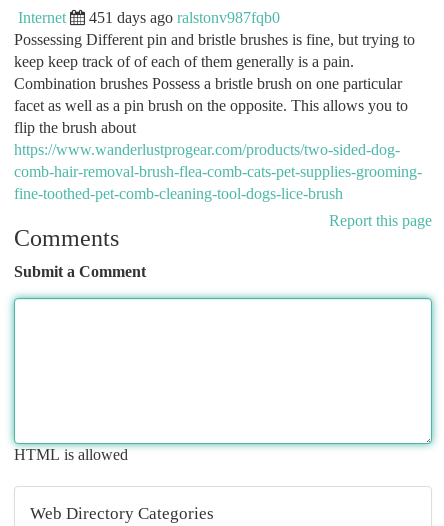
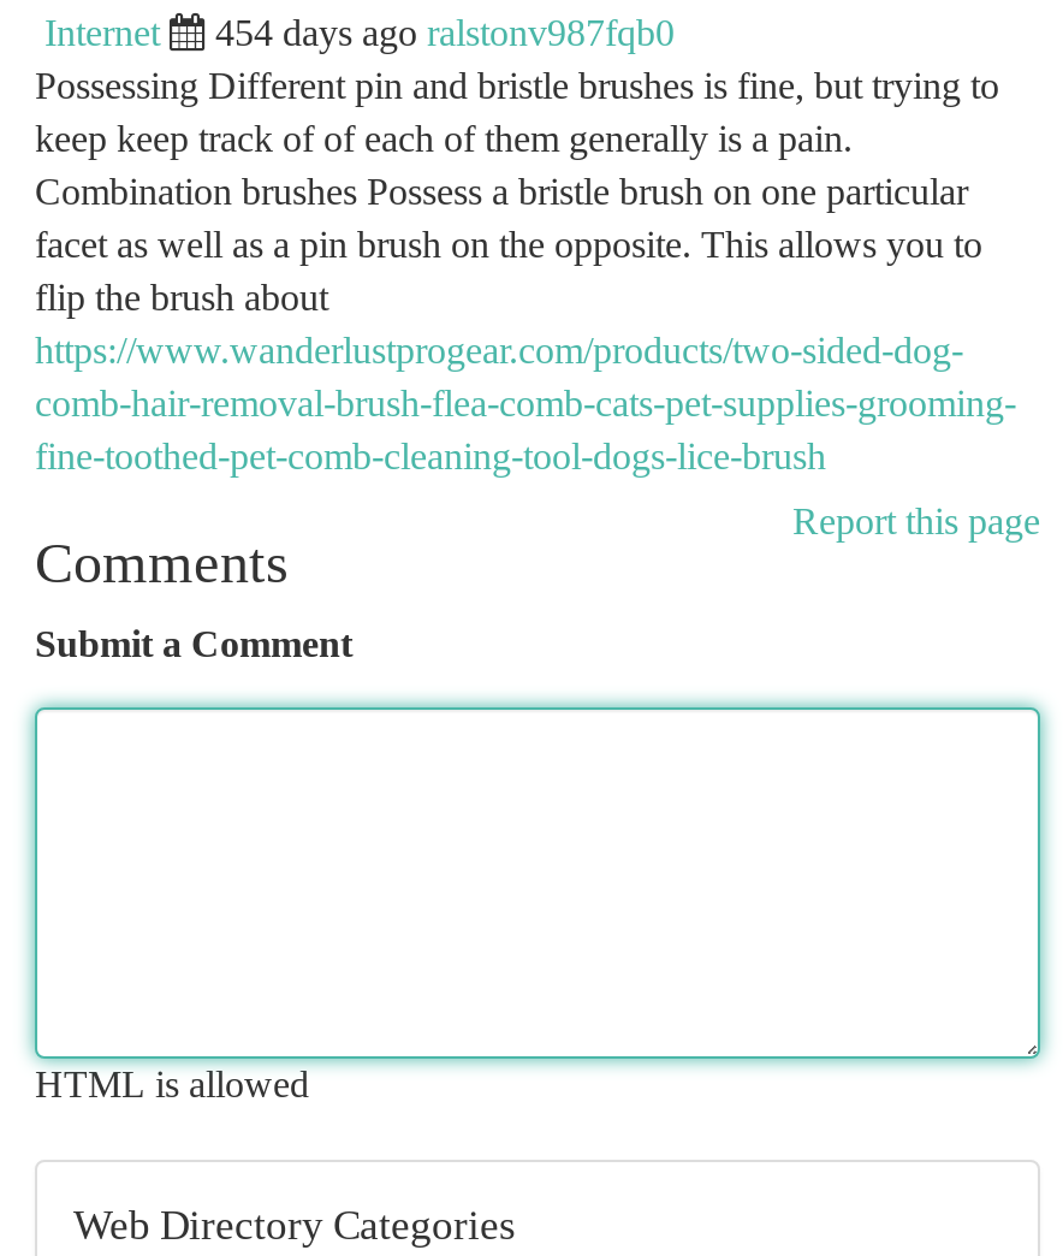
[89,9,280,26] 451 days ago ralstonv987fqb0 -> [215,12,675,53] 454 days ago ralstonv987fqb0

